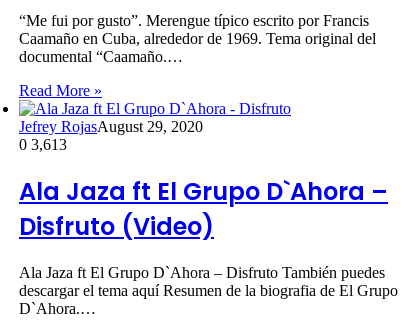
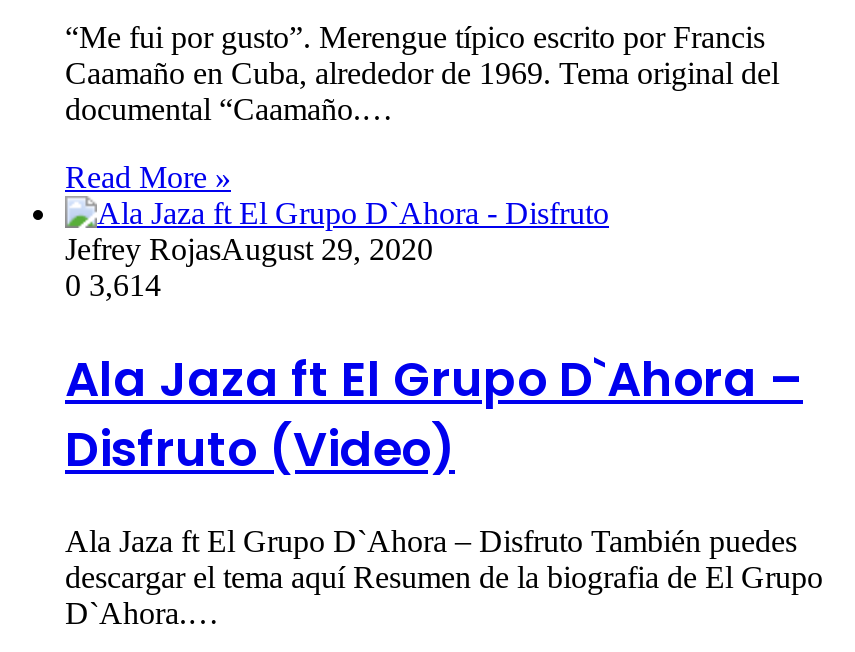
[19,136,67,153] 0 3,613 -> [65,267,161,301] 0 3,614

